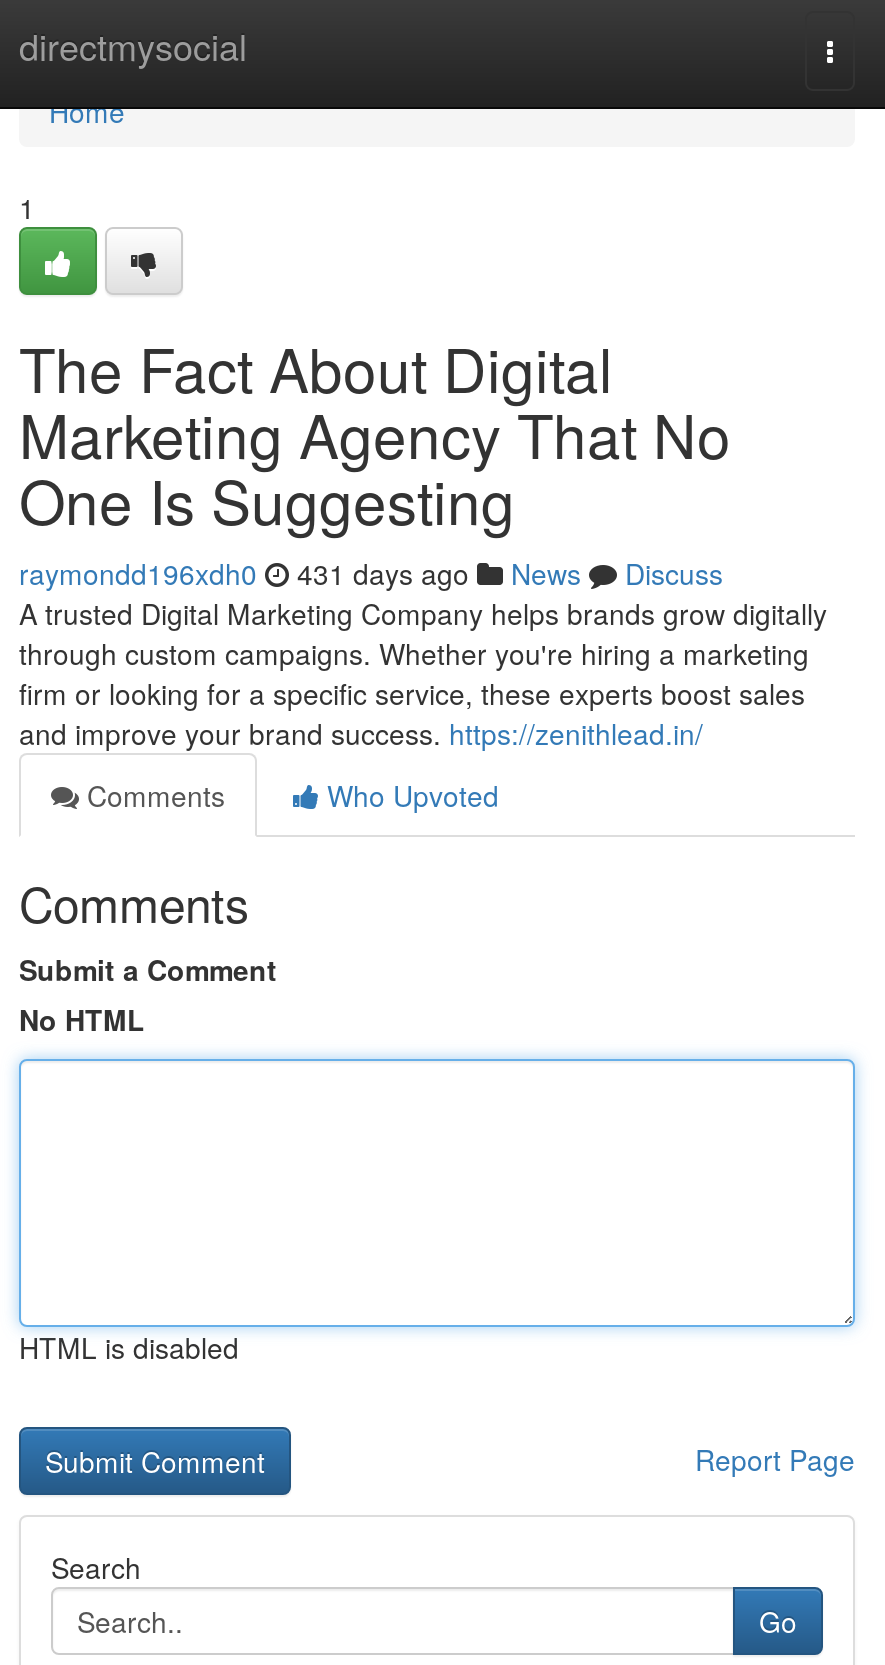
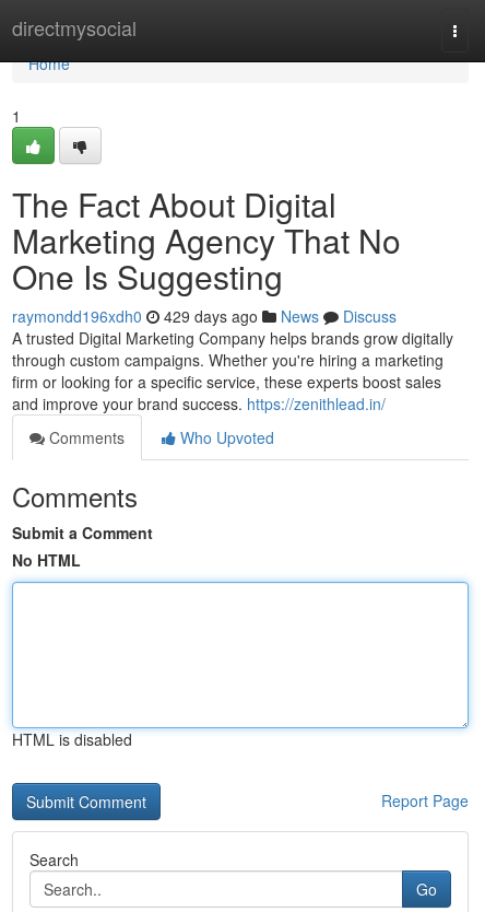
[19,553,723,593] raymondd196xdh0 431 days ago News Discuss -> [12,305,397,327] raymondd196xdh0 429 days ago News Discuss

